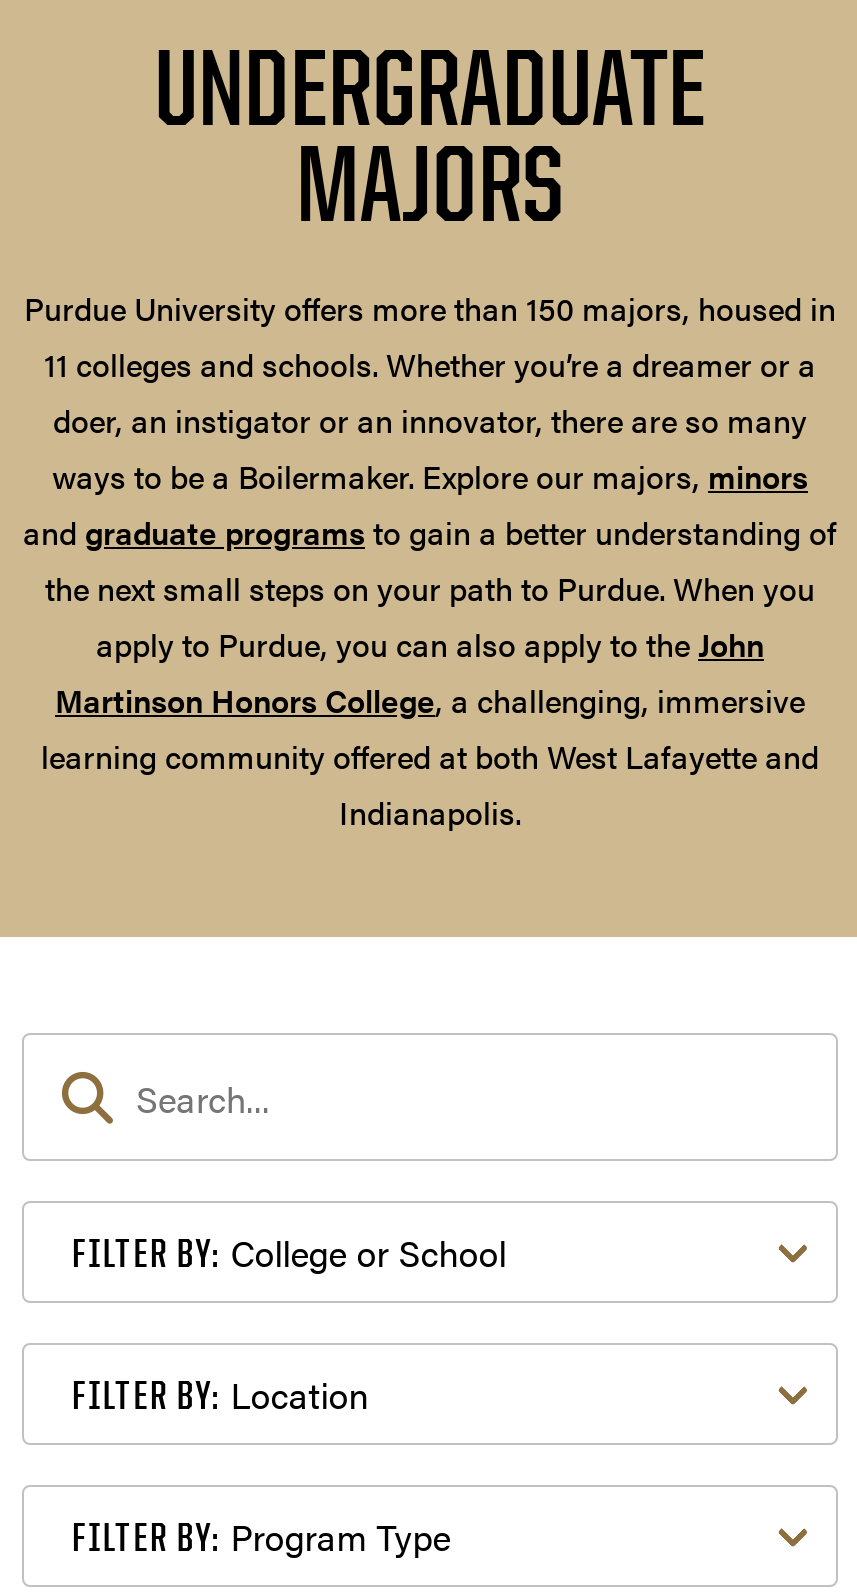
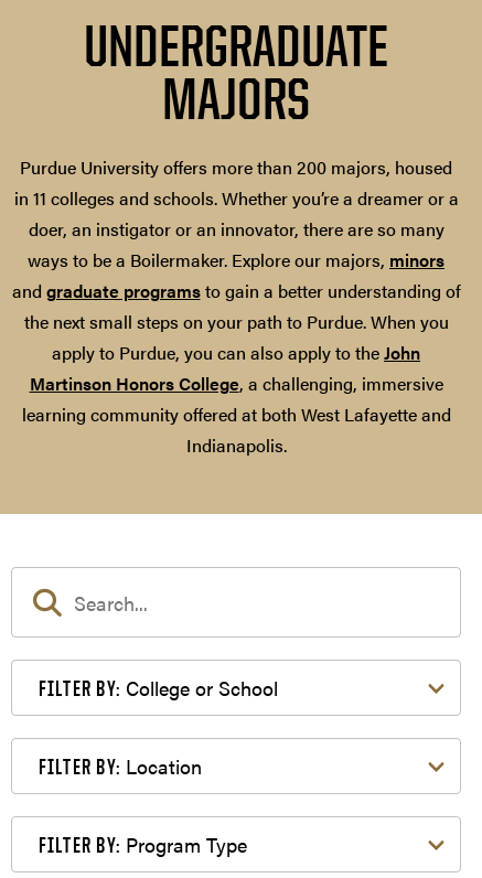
[24,285,836,387] Purdue University offers more than 150 majors, housed in | 11 colleges and schools. Whether you’re a dreamer or a -> [14,155,458,211] Purdue University offers more than 200 majors, housed | in 11 colleges and schools. Whether you’re a dreamer or a

